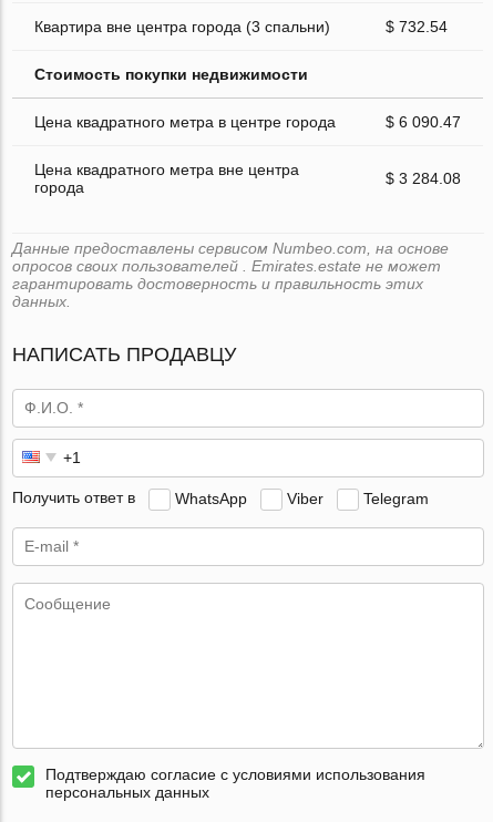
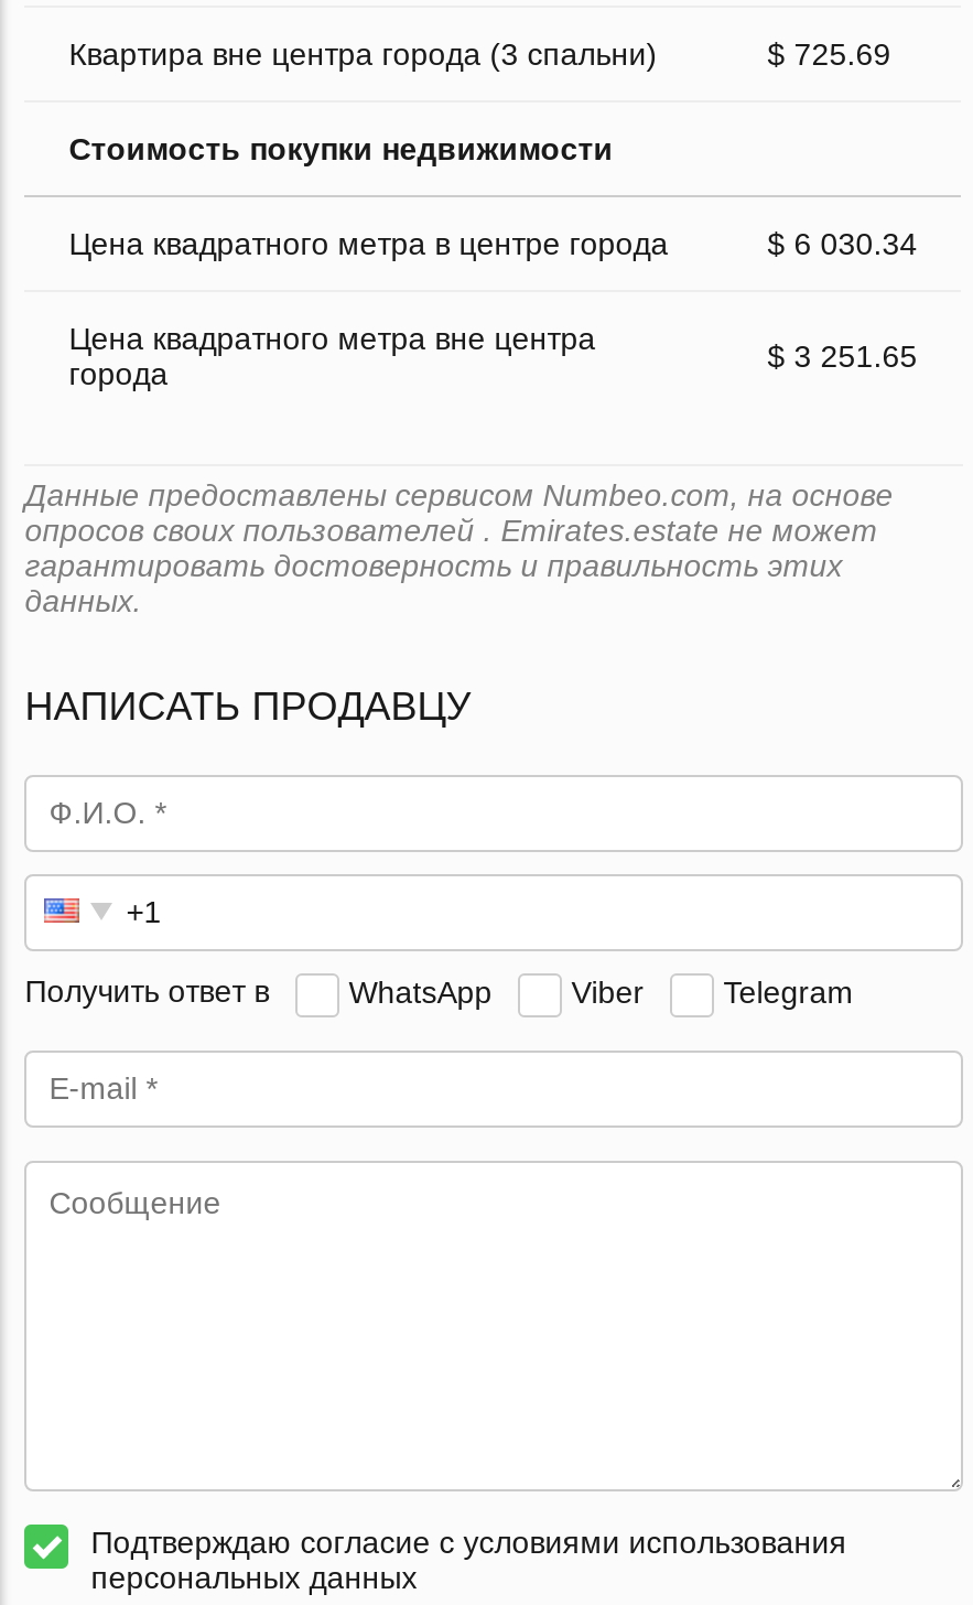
[386,17,448,35] $ 732.54 -> [767,36,891,71] $ 725.69
[386,113,461,130] $ 6 090.47 -> [767,225,917,261] $ 6 030.34
[386,169,461,187] $ 3 284.08 -> [767,338,917,373] $ 3 251.65

